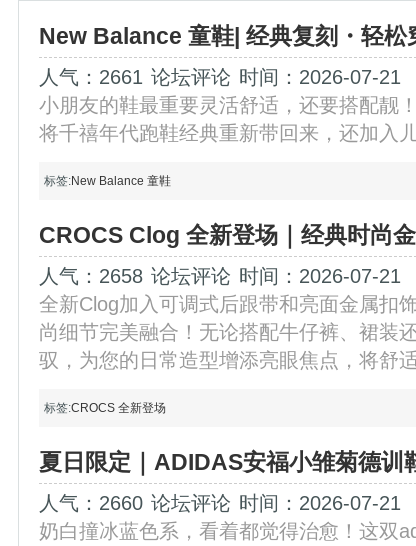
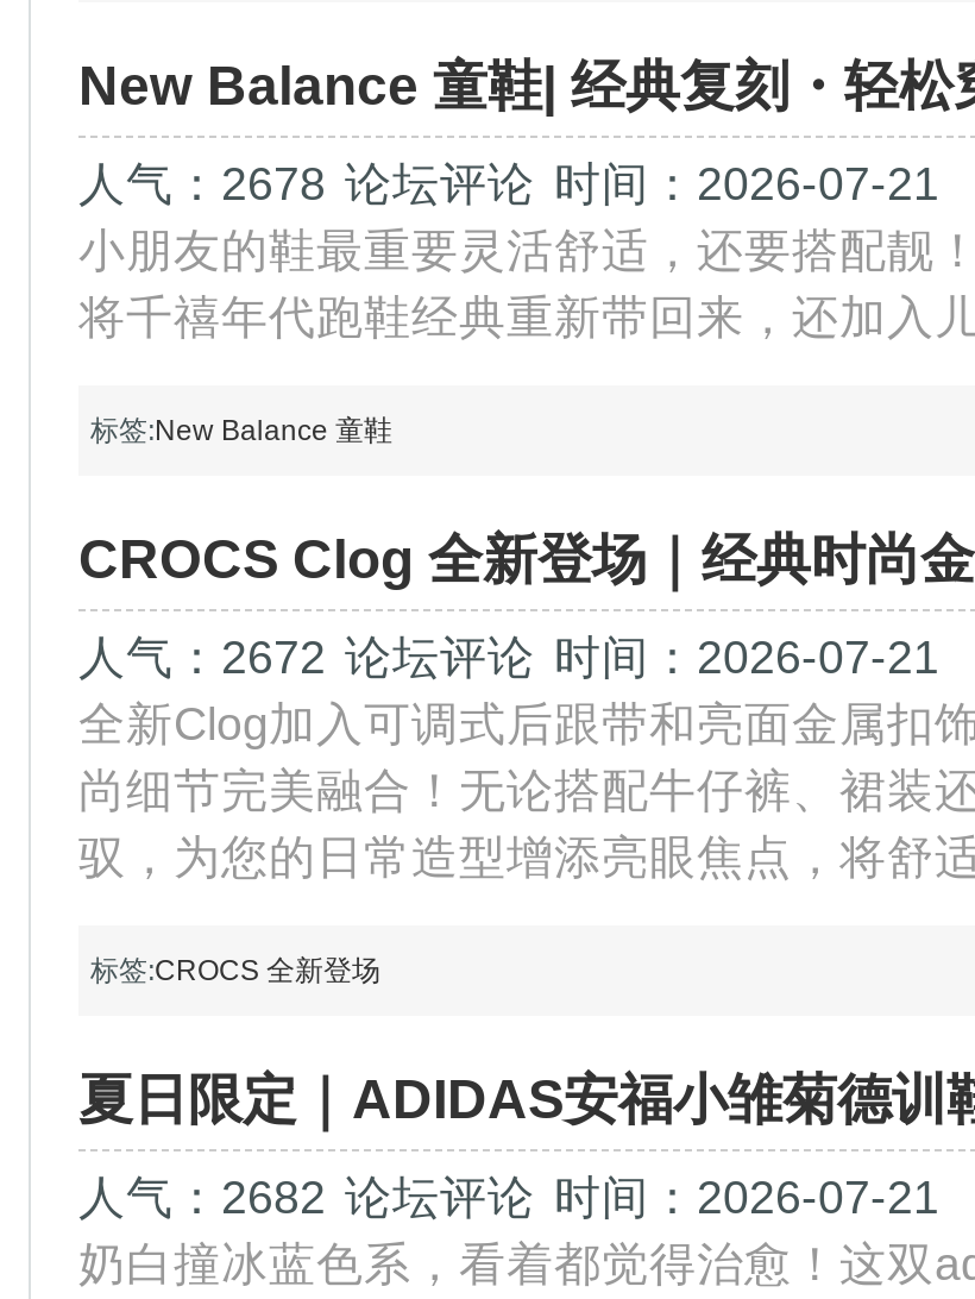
[39,66,401,88] 人气：2661 论坛评论 时间：2026-07-21 -> [78,157,939,209] 人气：2678 论坛评论 时间：2026-07-21
[39,265,401,287] 人气：2658 论坛评论 时间：2026-07-21 -> [78,630,939,683] 人气：2672 论坛评论 时间：2026-07-21
[39,492,401,514] 人气：2660 论坛评论 时间：2026-07-21 -> [78,1171,939,1223] 人气：2682 论坛评论 时间：2026-07-21

